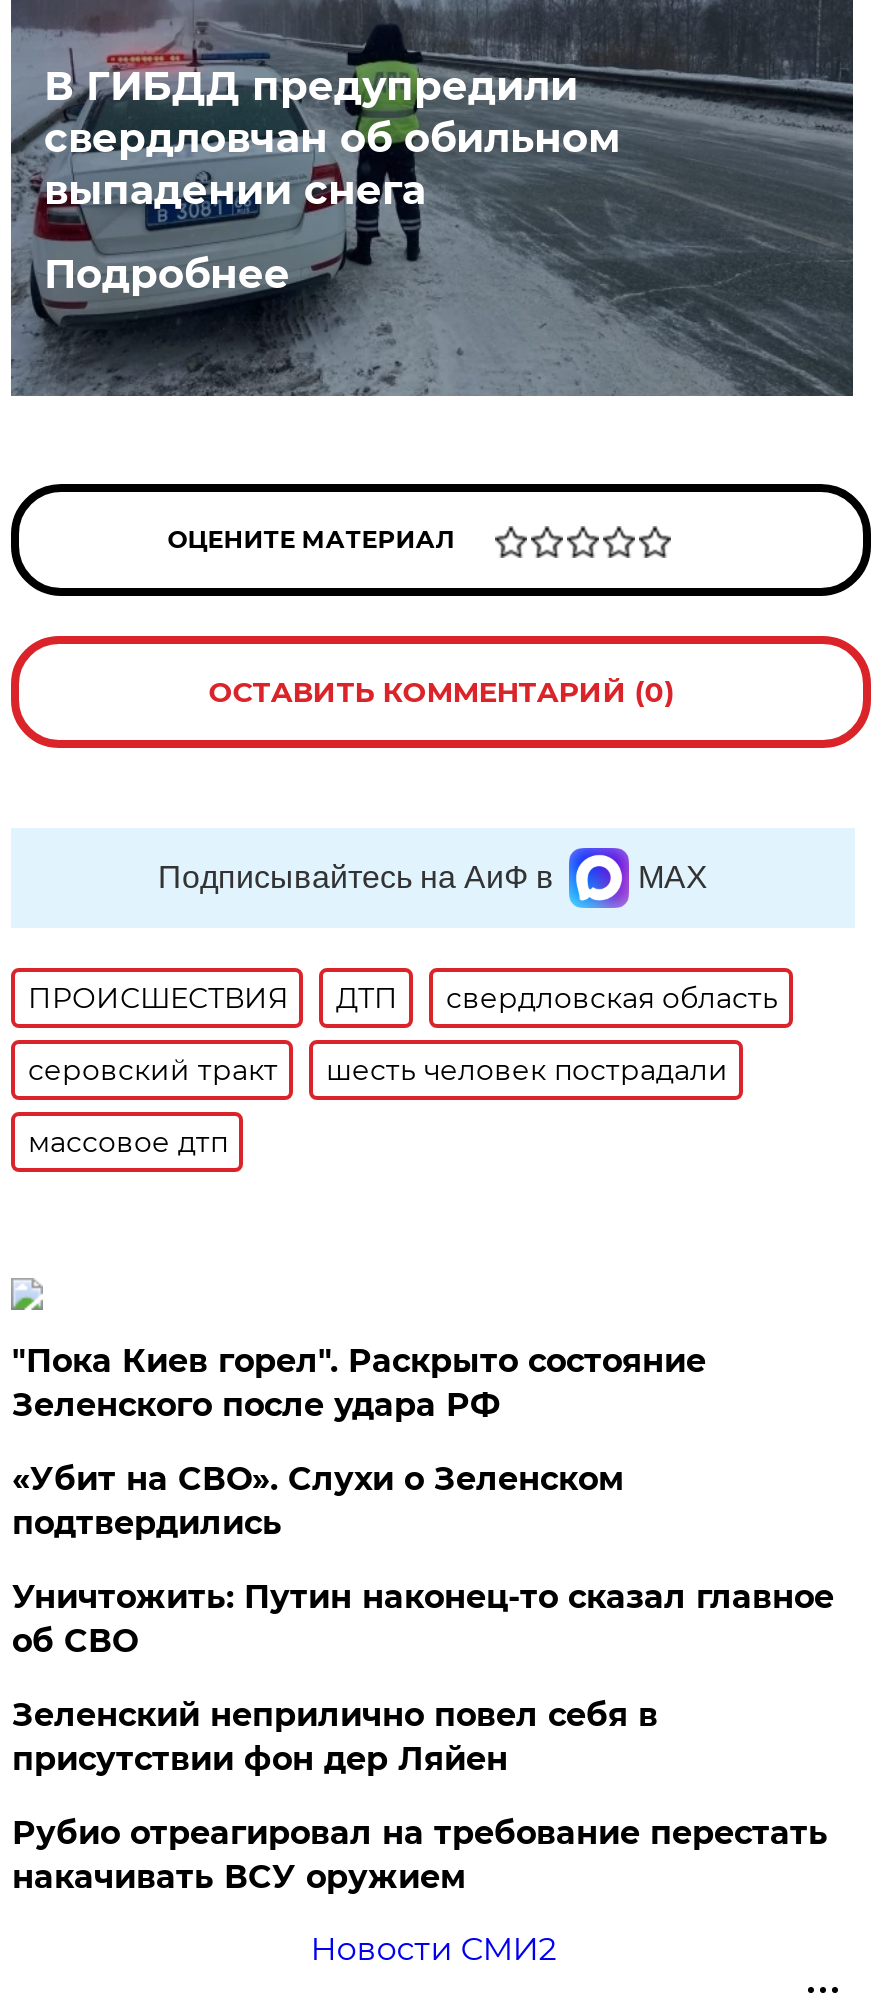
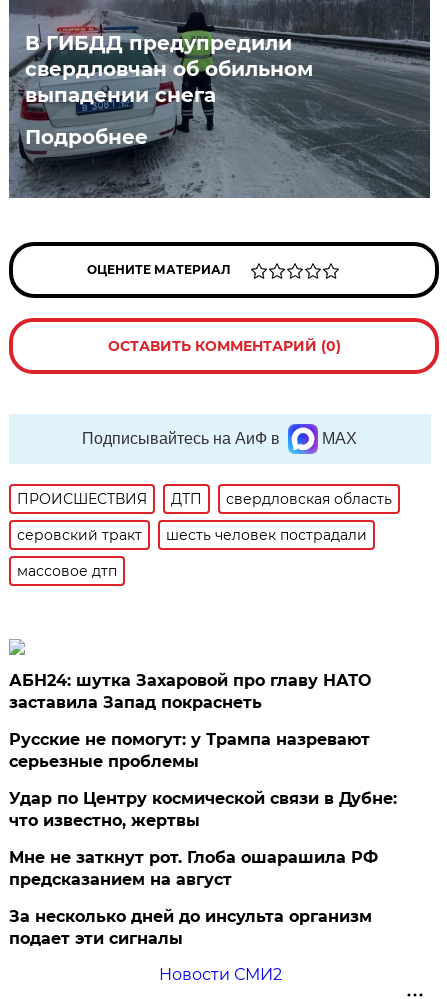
[12,1342,706,1424] "Пока Киев горел". Раскрыто состояние | Зеленского после удара РФ -> [9,671,371,712] АБН24: шутка Захаровой про главу НАТО | заставила Запад покраснеть
[12,1460,624,1542] «Убит на СВО». Слухи о Зеленском | подтвердились -> [9,730,370,771] Русские не помогут: у Трампа назревают | серьезные проблемы
[12,1578,834,1660] Уничтожить: Путин наконец-то сказал главное | об СВО -> [9,789,397,830] Удар по Центру космической связи в Дубне: | что известно, жертвы
[12,1696,658,1778] Зеленский неприлично повел cебя в | присутствии фон дер Ляйен -> [9,848,378,889] Мне не заткнут рот. Глоба ошарашила РФ | предсказанием на август
[12,1814,828,1896] Рубио отреагировал на требование перестать | накачивать ВСУ оружием -> [9,907,372,948] За несколько дней до инсульта организм | подает эти сигналы

